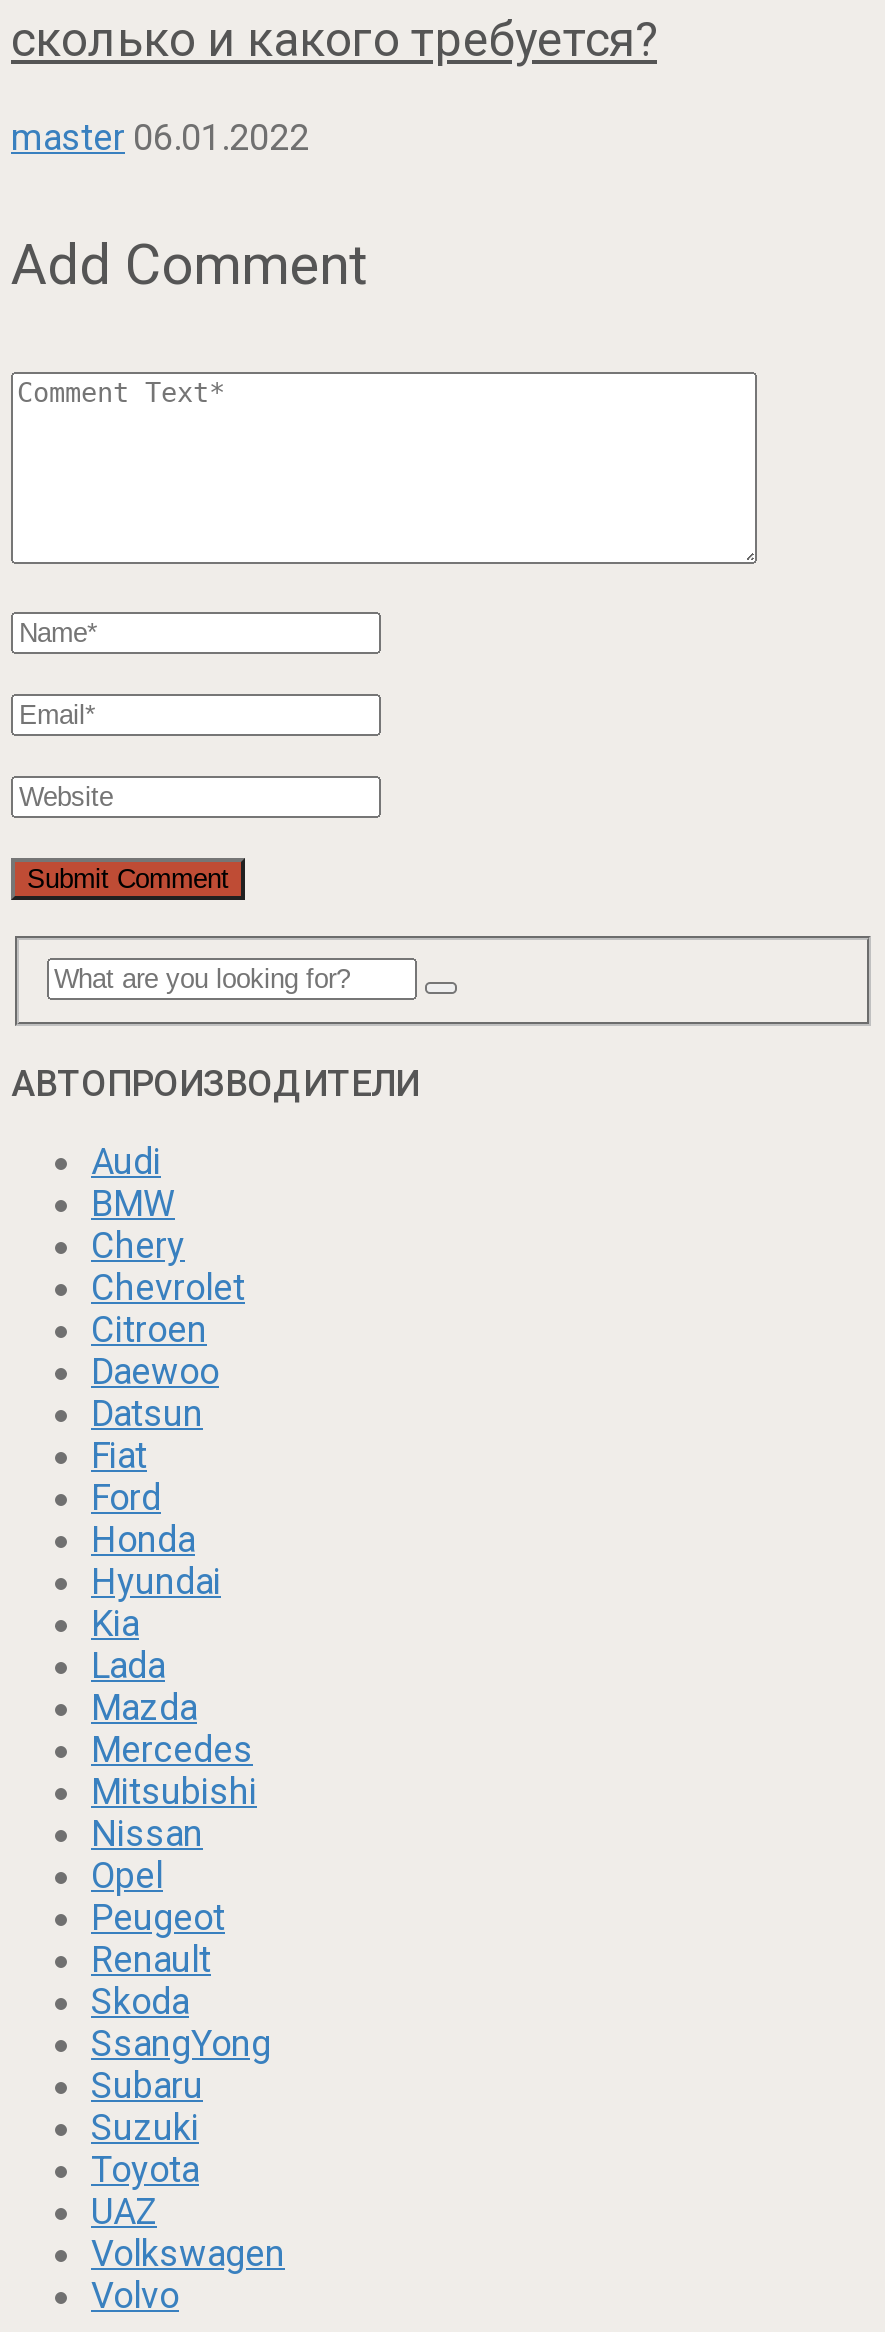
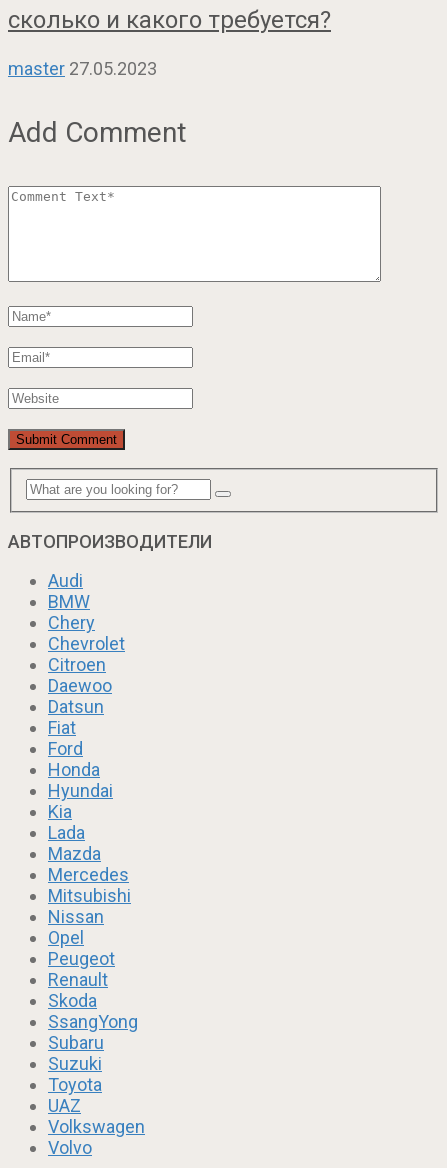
[11,116,309,158] master 06.01.2022 -> [8,58,157,79] master 27.05.2023

